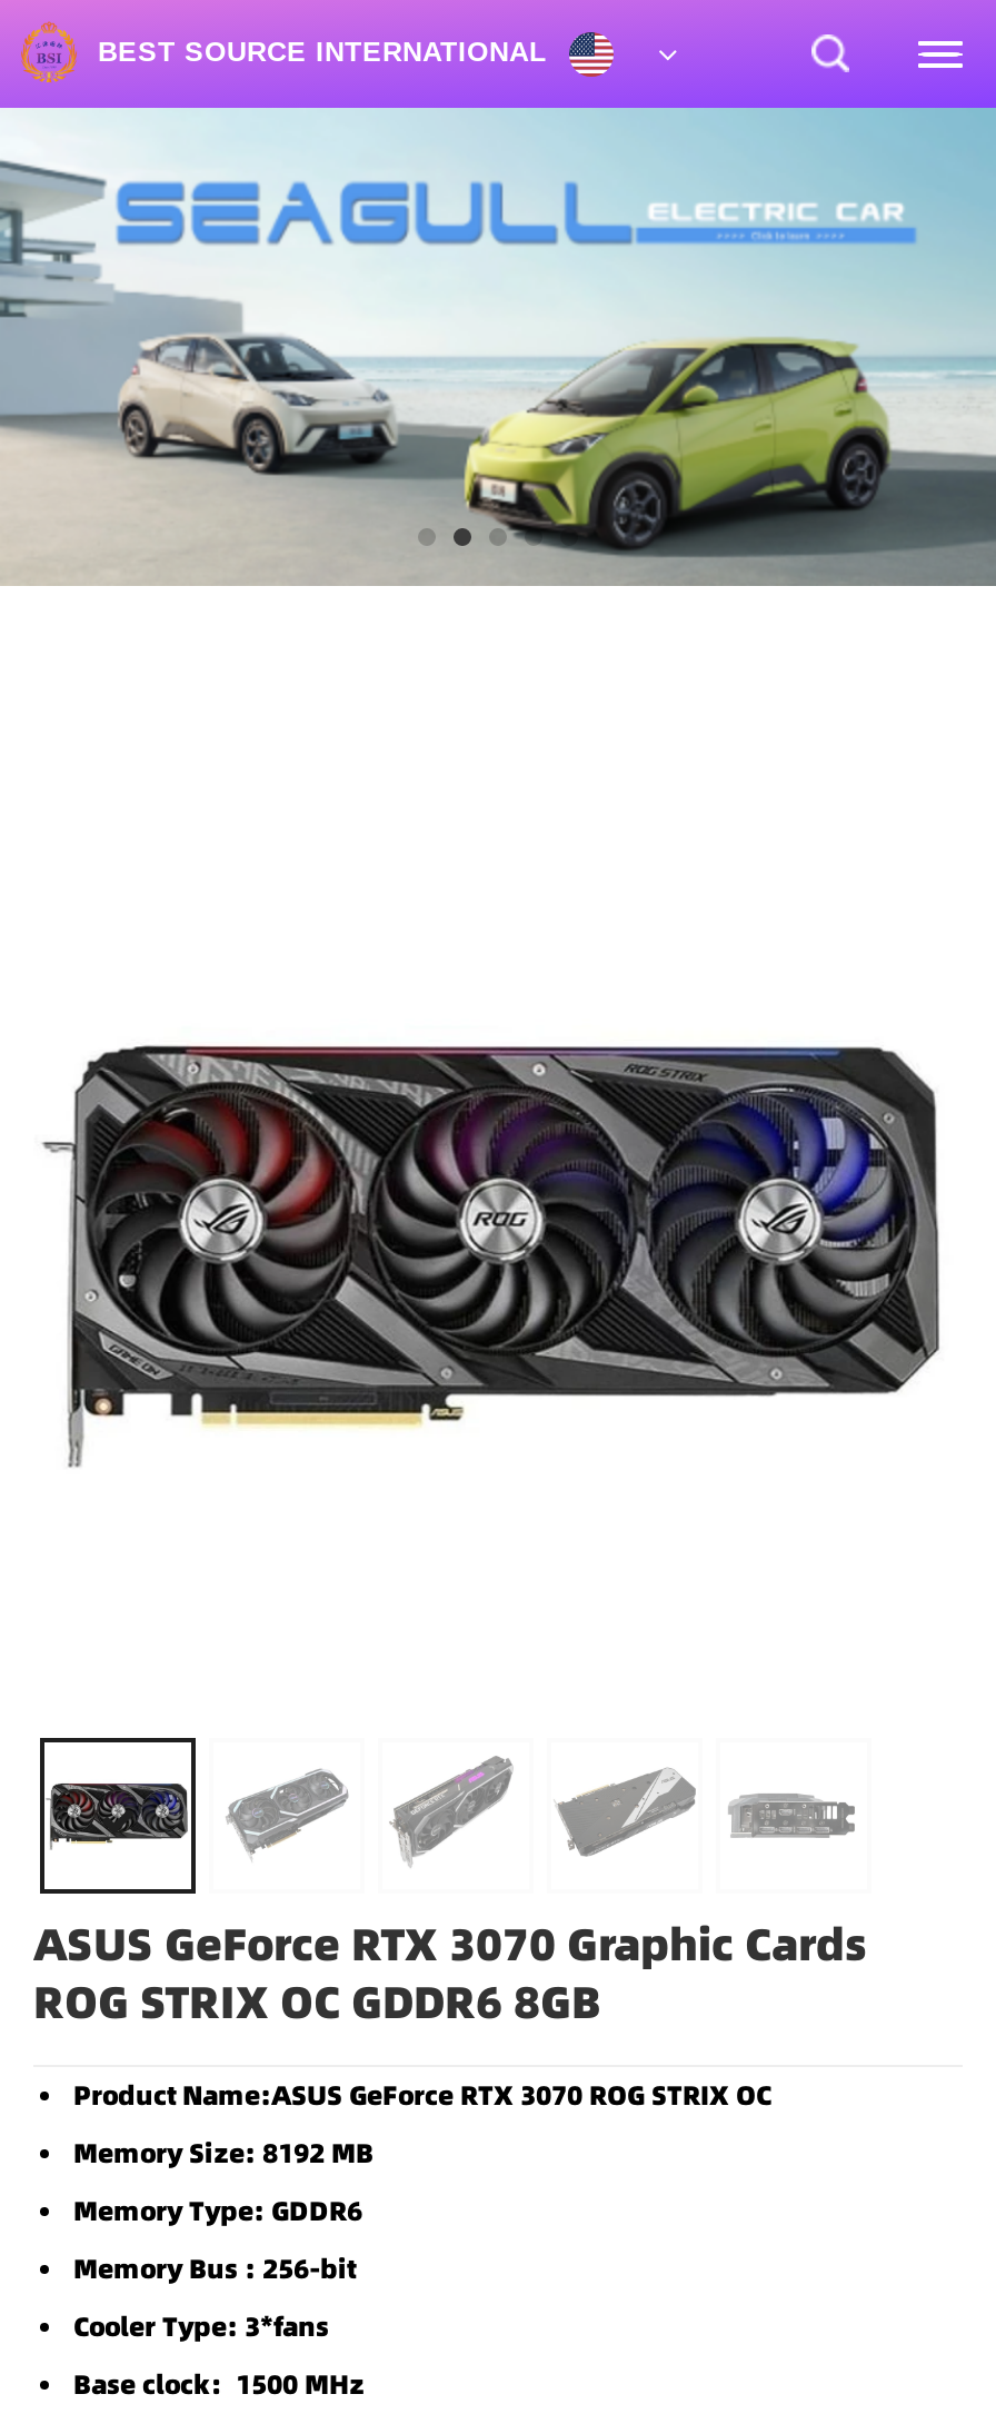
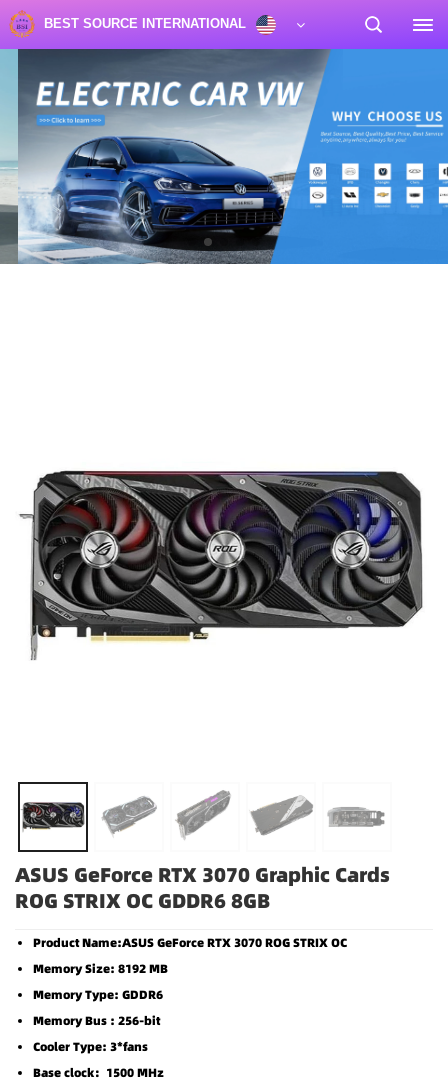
[7,106,989,588] [image] -> [3,48,445,265] [image]

